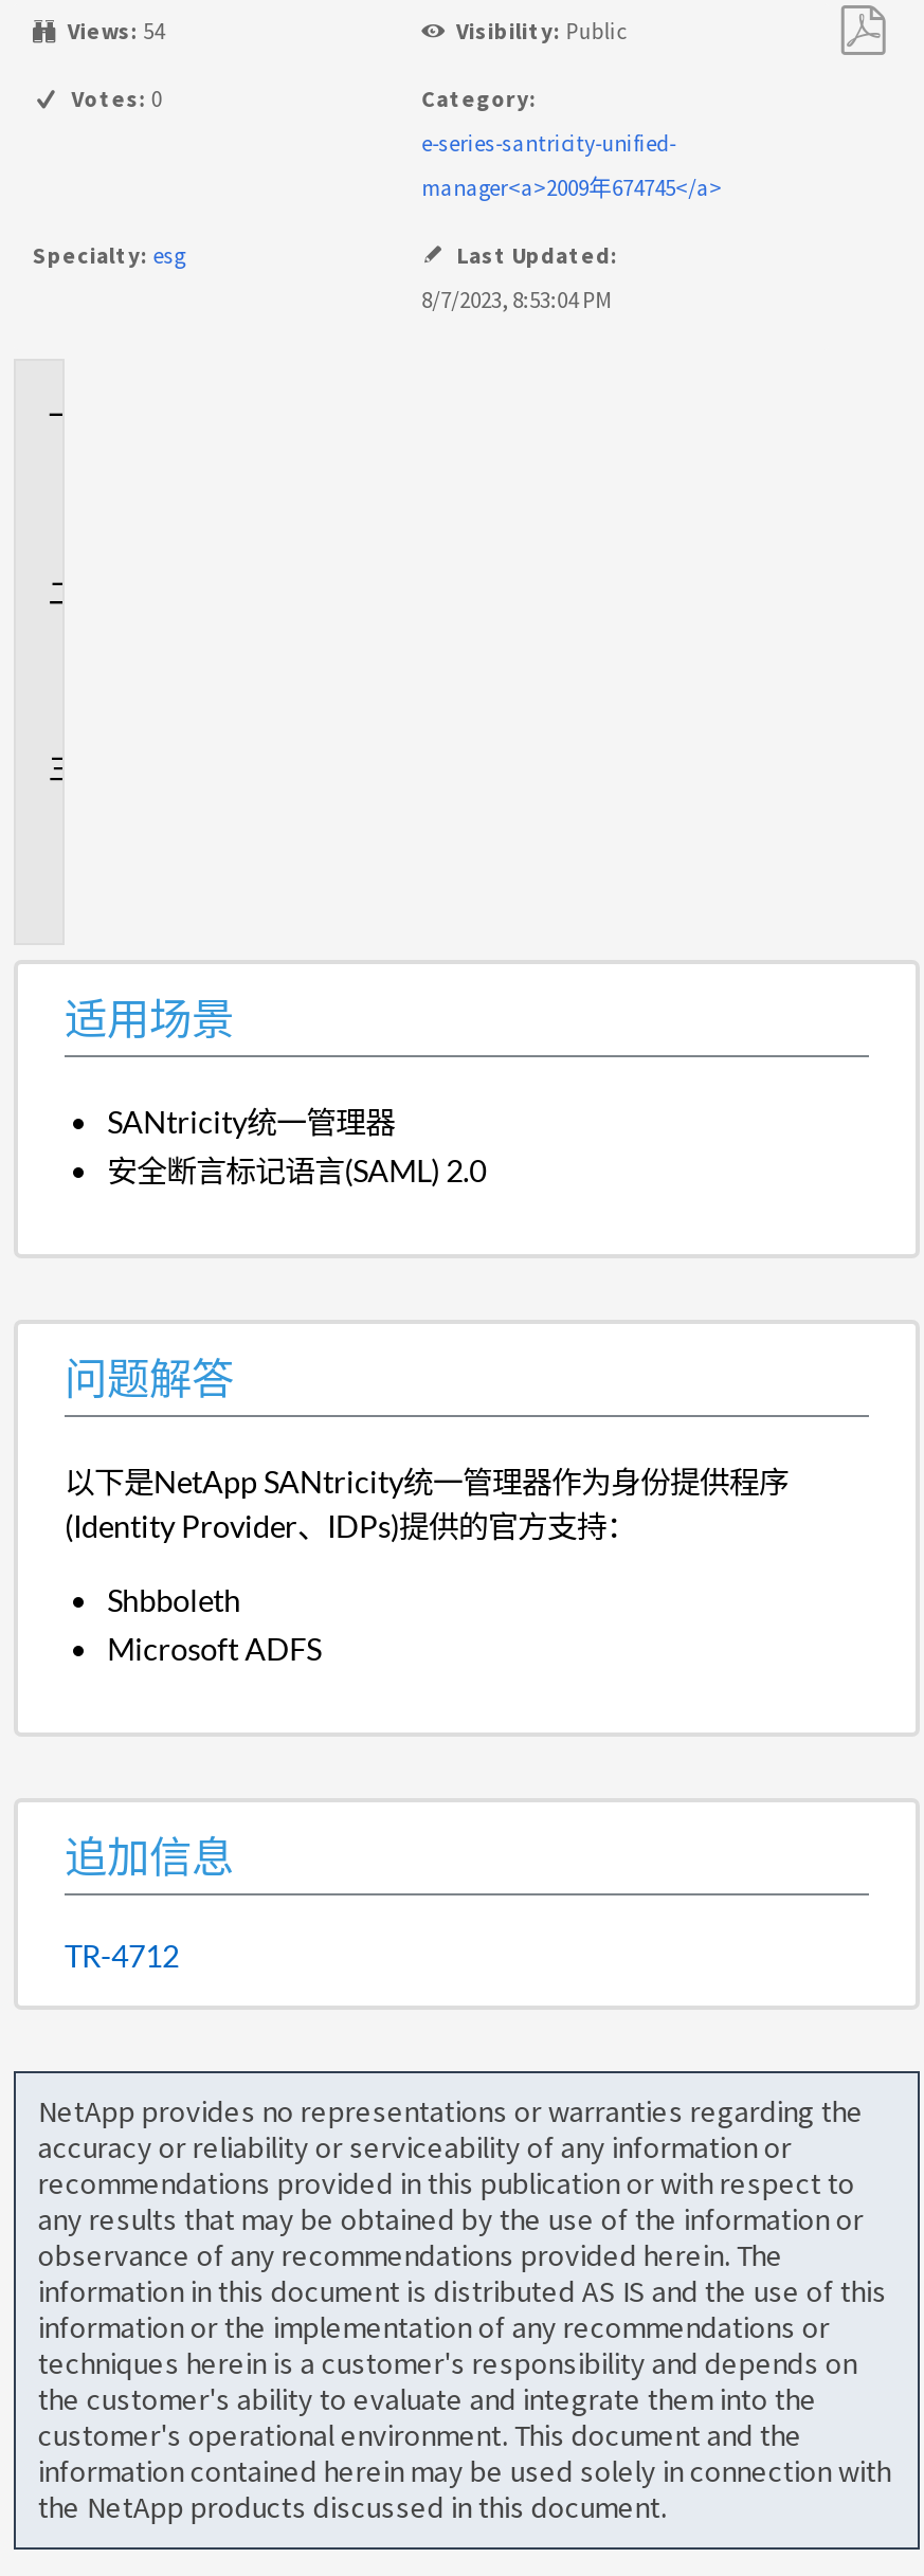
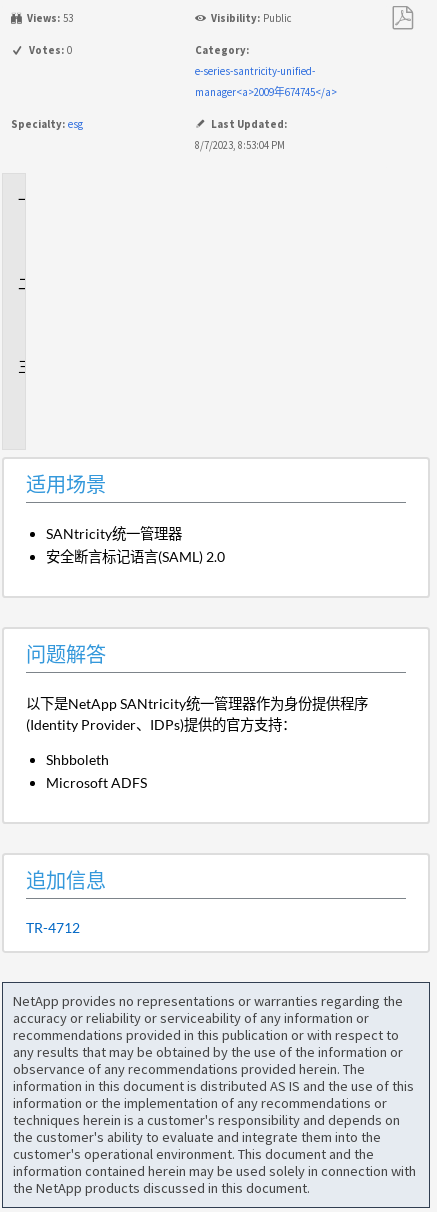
[68,16,164,46] Views: 54 -> [27,11,73,25] Views: 53

